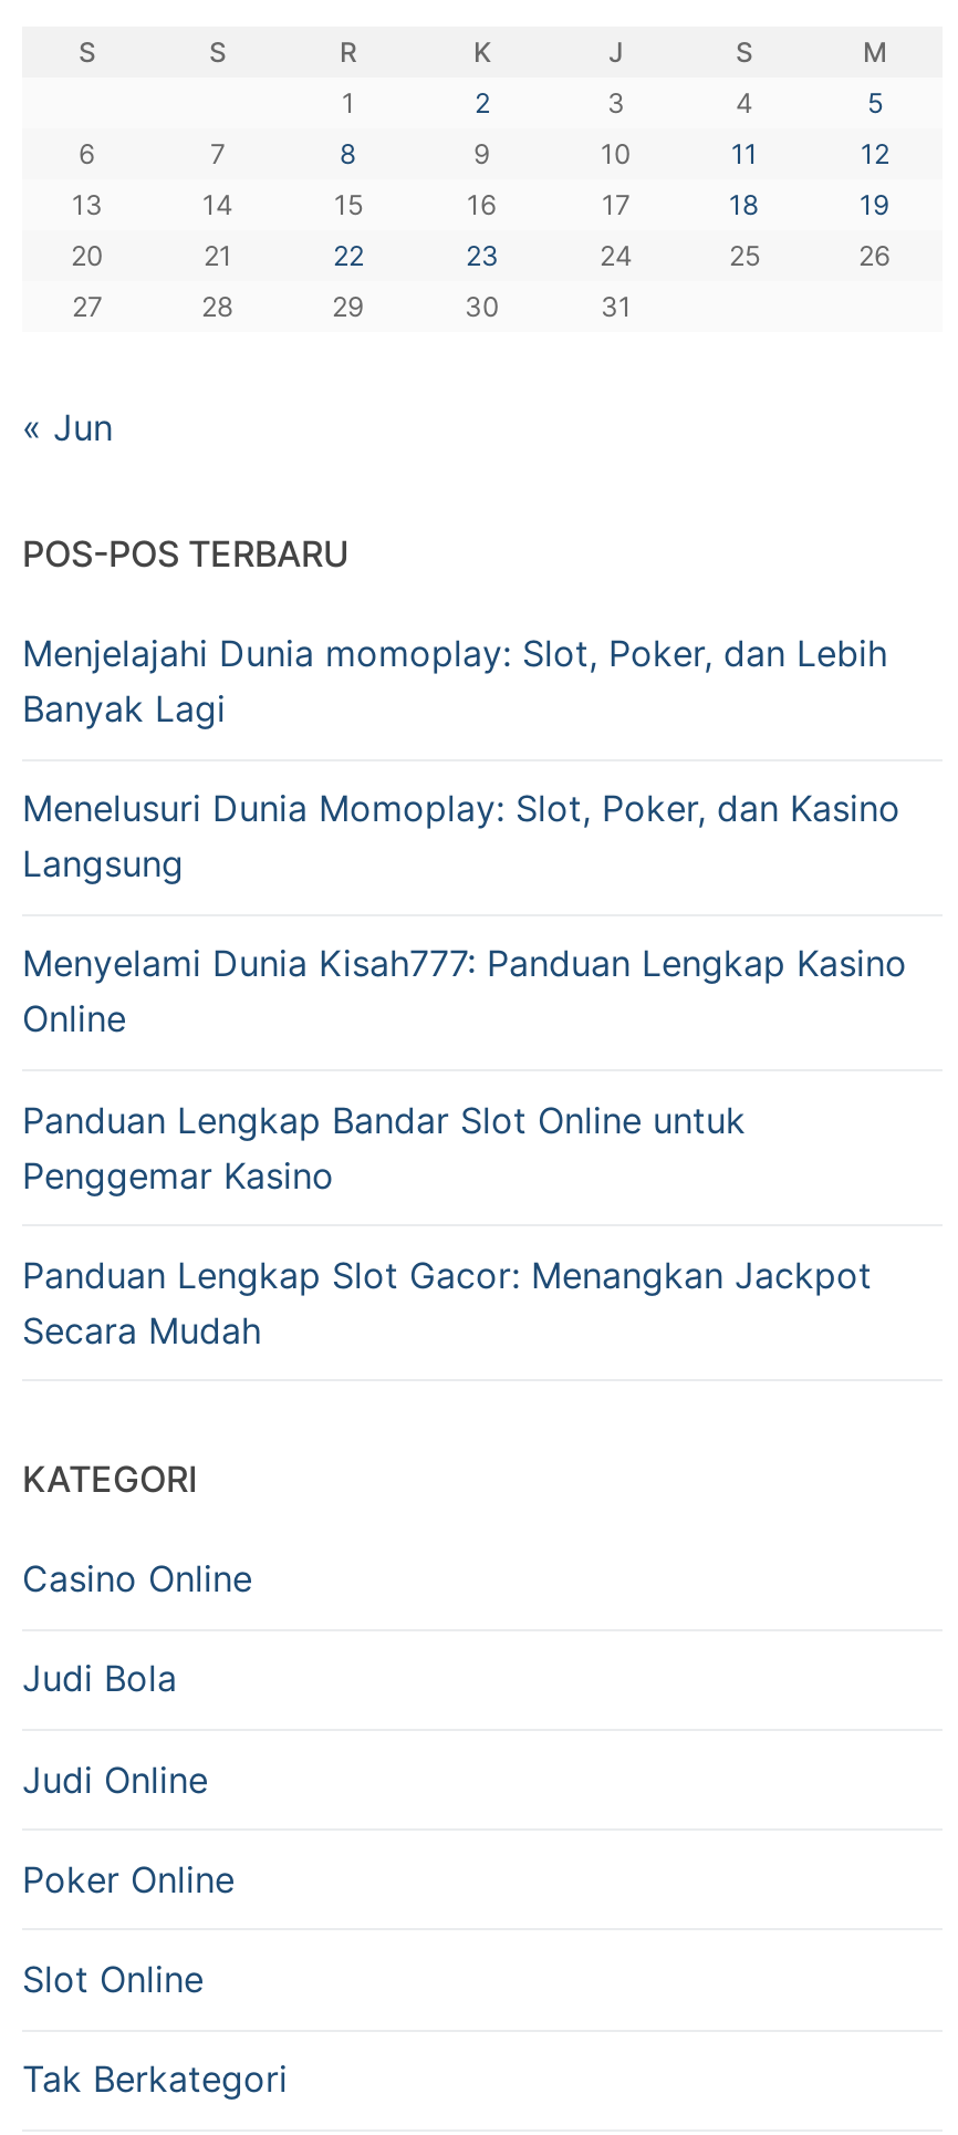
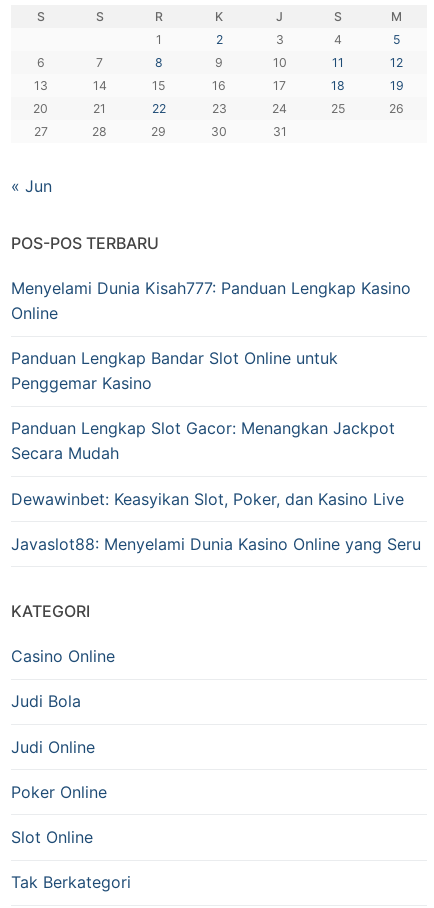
[22,631,900,886] Menjelajahi Dunia momoplay: Slot, Poker, dan Lebih | Banyak Lagi | Menelusuri Dunia Momoplay: Slot, Poker, dan Kasino | Langsung -> none
moved [22,941,907,1352] -> [11,278,411,463]: Menyelami Dunia Kisah777: Panduan Lengkap Kasino | Online | Panduan Lengkap Bandar Slot Online untuk | Penggemar Kasino | Panduan Lengkap Slot Gacor: Menangkan Jackpot | Secara Mudah
none -> [11,488,421,554] Dewawinbet: Keasyikan Slot, Poker, dan Kasino Live | Javaslot88: Menyelami Dunia Kasino Online yang Seru

